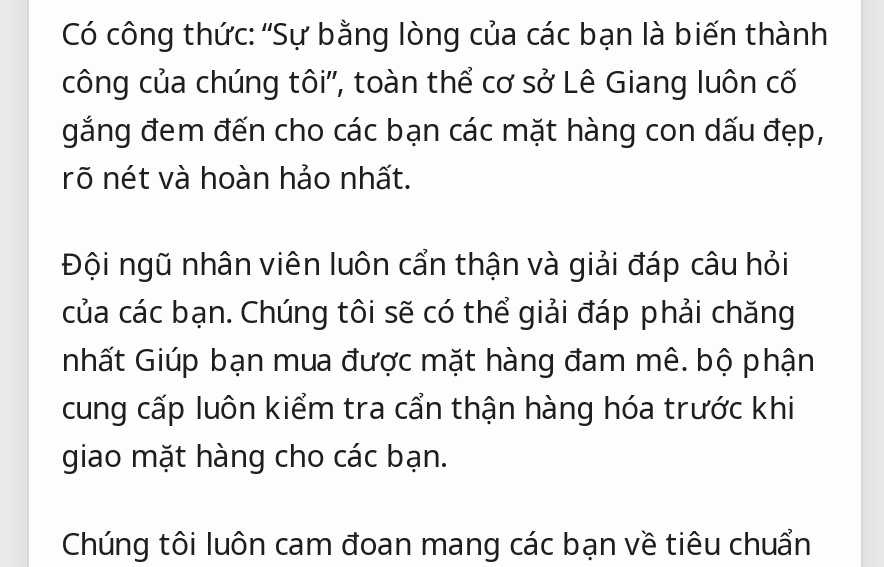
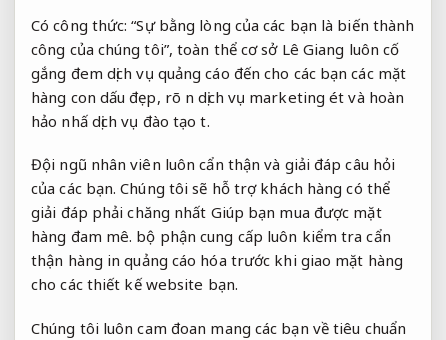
[61,109,825,197] gắng đem đến cho các bạn các mặt hàng con dấu đẹp, | rõ nét và hoàn hảo nhất. -> [31,63,406,131] gắng đem dịch vụ quảng cáo đến cho các bạn các mặt | hàng con dấu đẹp, rõ n dịch vụ marketing ét và hoàn | hảo nhấ dịch vụ đào tạo t.
[61,291,814,475] của các bạn. Chúng tôi sẽ có thể giải đáp phải chăng | nhất Giúp bạn mua được mặt hàng đam mê. bộ phận | cung cấp luôn kiểm tra cẩn thận hàng hóa trước khi | giao mặt hàng cho các bạn. -> [31,178,403,294] của các bạn. Chúng tôi sẽ hỗ trợ khách hàng có thể | giải đáp phải chăng nhất Giúp bạn mua được mặt | hàng đam mê. bộ phận cung cấp luôn kiểm tra cẩn | thận hàng in quảng cáo hóa trước khi giao mặt hàng | cho các thiết kế website bạn.

